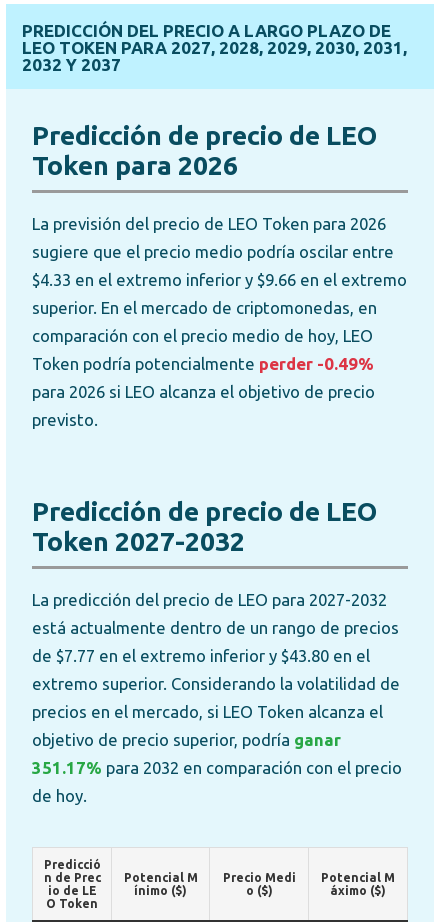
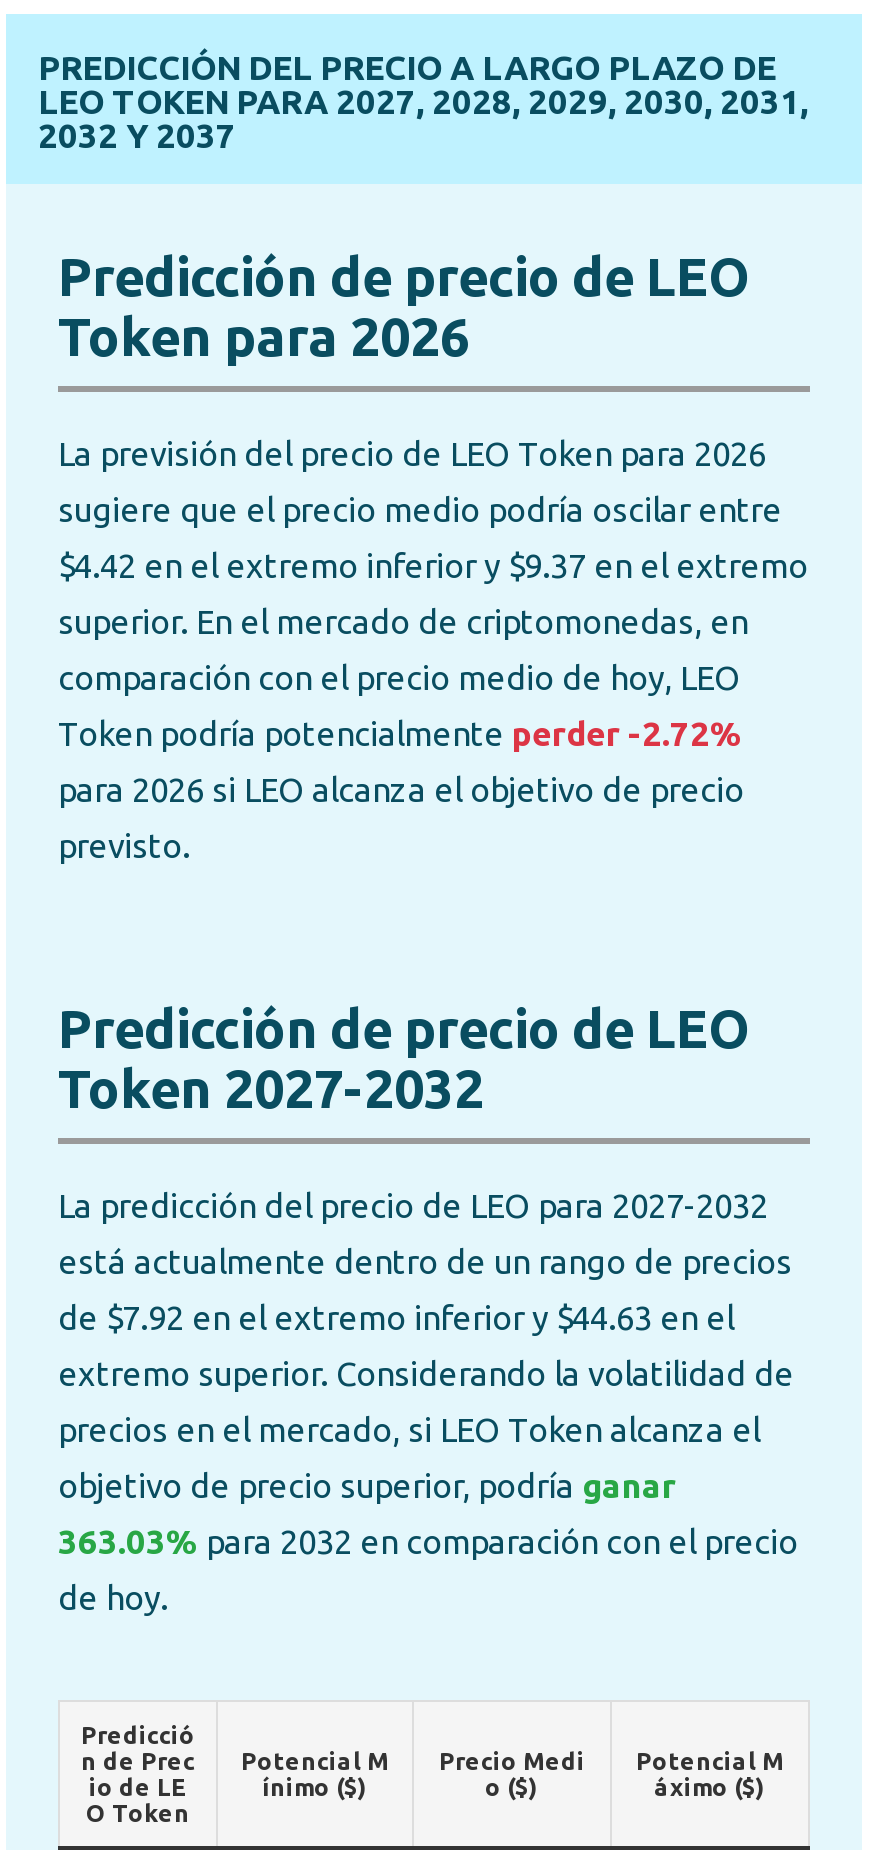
[32,270,407,289] $4.33 en el extremo inferior y $9.66 en el extremo -> [58,546,808,584] $4.42 en el extremo inferior y $9.37 en el extremo
[32,354,374,373] Token podría potencialmente perder -0.49% -> [58,714,742,752] Token podría potencialmente perder -2.72%
[32,646,370,665] de $7.77 en el extremo inferior y $43.80 en el -> [58,1298,734,1336] de $7.92 en el extremo inferior y $44.63 en el
[32,758,402,777] 351.17% para 2032 en comparación con el precio -> [58,1522,798,1560] 363.03% para 2032 en comparación con el precio

